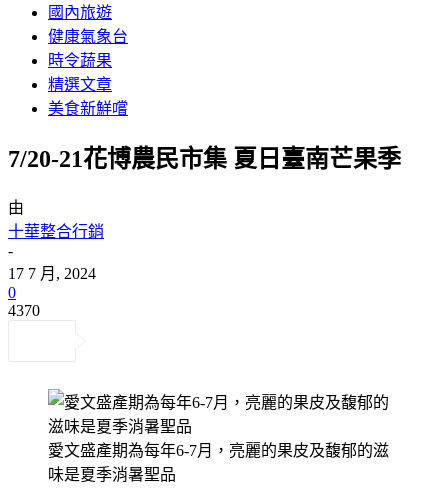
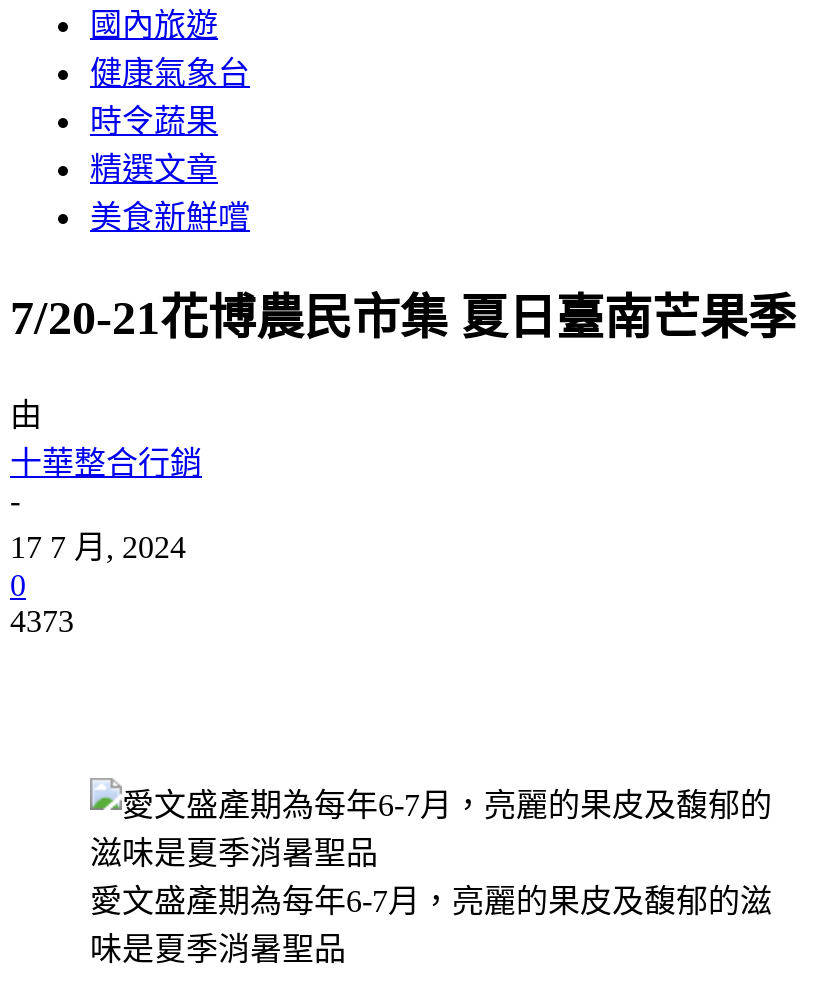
[8,302,40,319] 4370 -> [10,604,74,638] 4373

